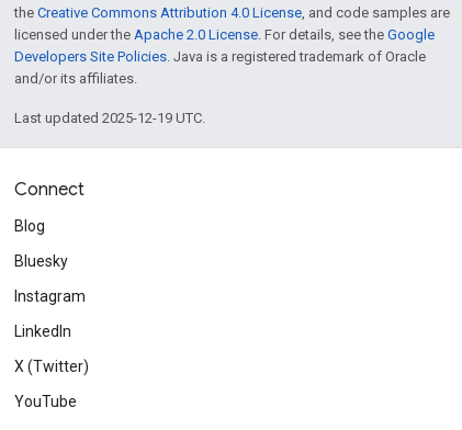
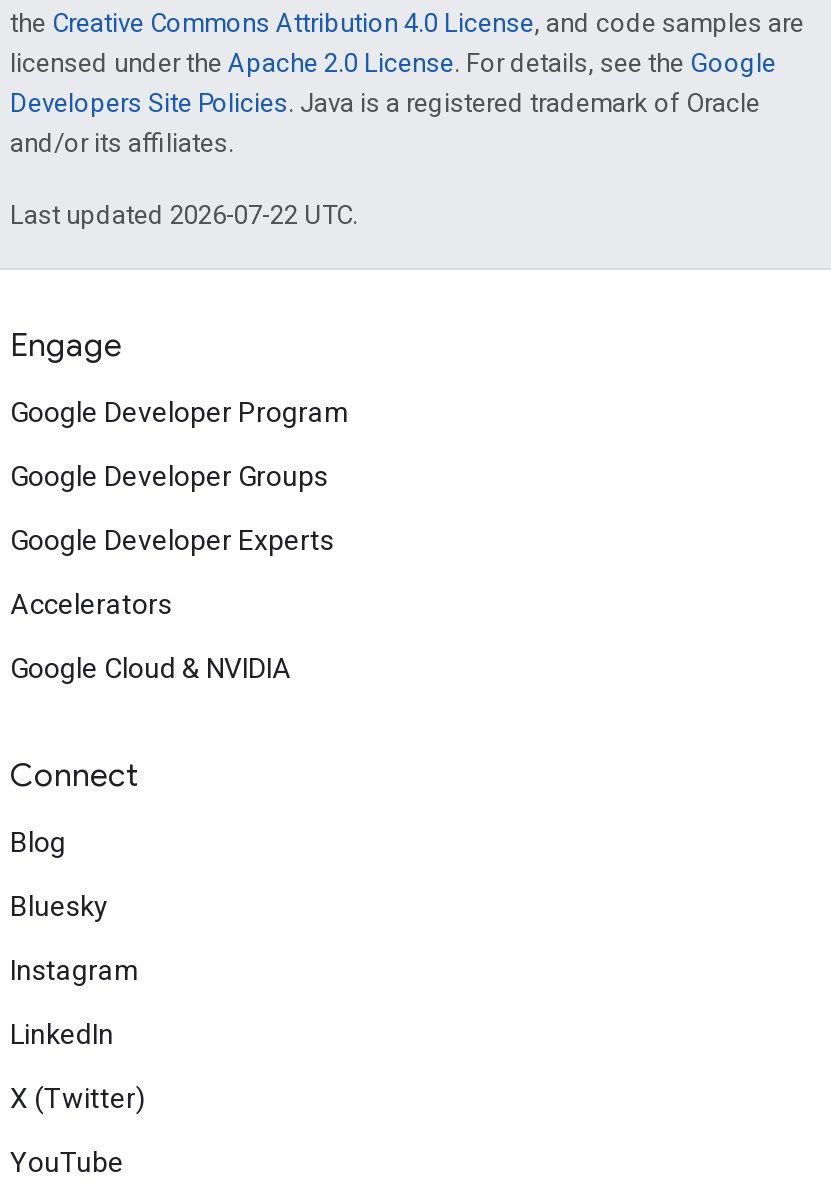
[14,110,205,126] Last updated 2025-12-19 UTC. -> [10,200,358,684] Last updated 2026-07-22 UTC. | Engage | Google Developer Program | Google Developer Groups | Google Developer Experts | Accelerators | Google Cloud & NVIDIA

